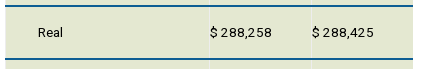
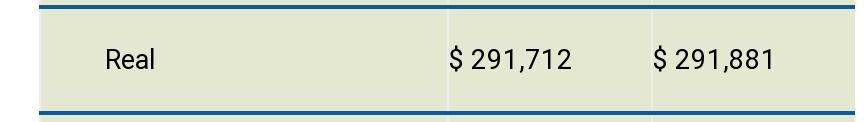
[210,24,272,40] $ 288,258 -> [449,43,573,75] $ 291,712
[312,24,374,40] $ 288,425 -> [653,43,777,75] $ 291,881

